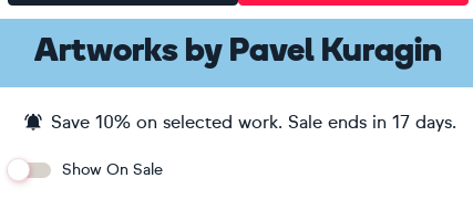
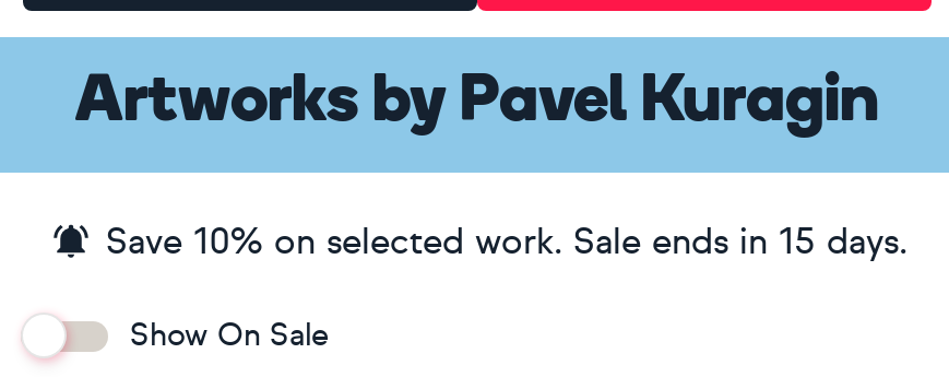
[45,112,456,133] Save 10% on selected work. Sale ends in 17 days. -> [95,221,908,262] Save 10% on selected work. Sale ends in 15 days.

